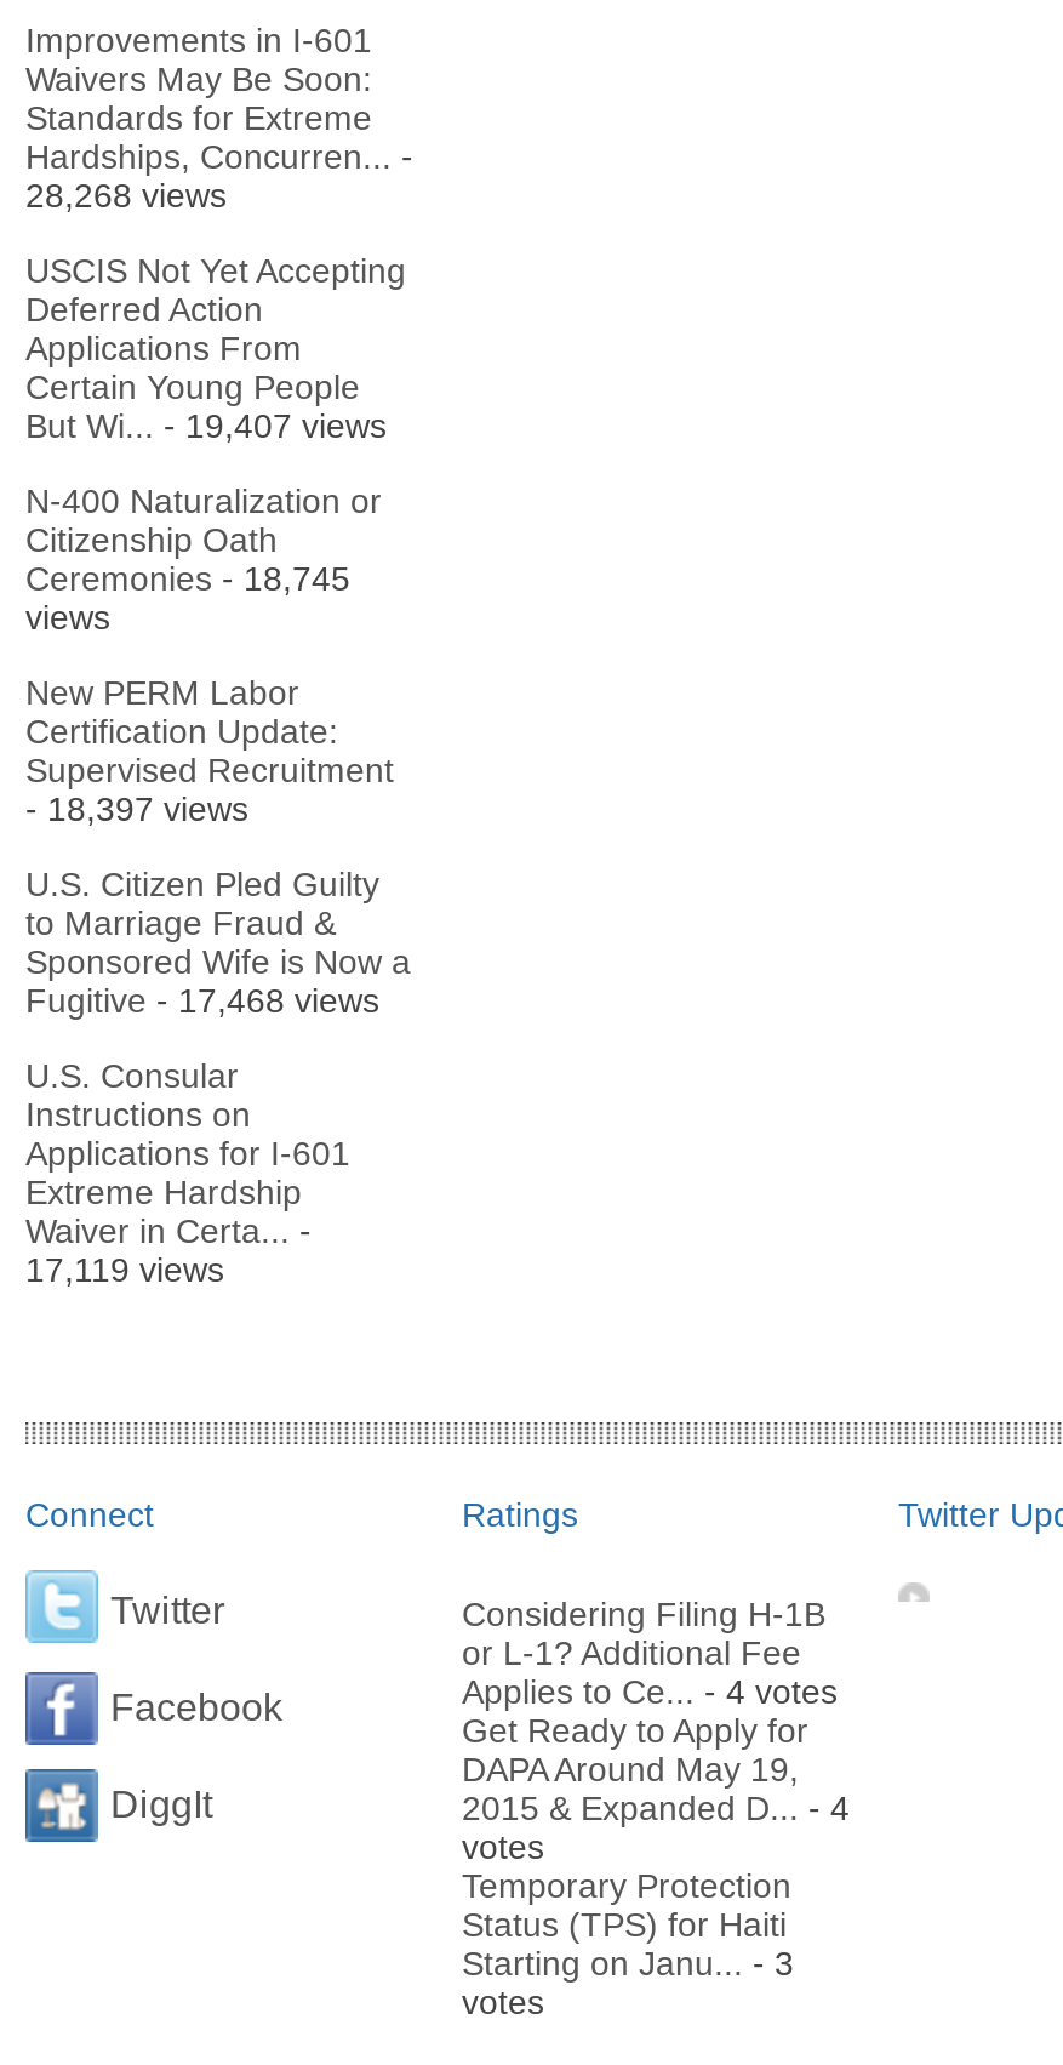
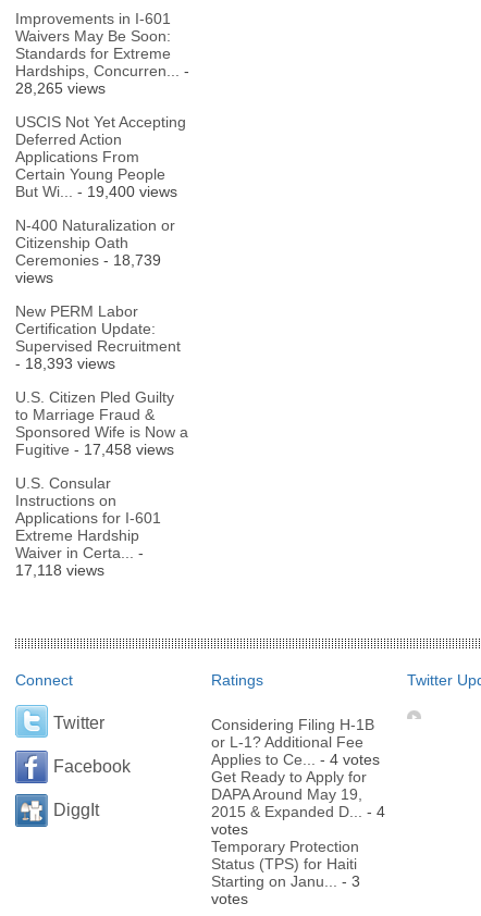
[25,176,227,215] 28,268 views -> [15,79,106,97] 28,265 views
[25,406,387,445] But Wi... - 19,407 views -> [15,183,177,200] But Wi... - 19,400 views
[25,559,350,598] Ceremonies - 18,745 -> [15,251,161,269] Ceremonies - 18,739
[25,789,248,828] - 18,397 views -> [15,355,115,372] - 18,393 views
[25,981,379,1020] Fugitive - 17,468 views -> [15,441,174,458] Fugitive - 17,458 views
[25,1250,224,1289] 17,119 views -> [15,561,104,579] 17,118 views

